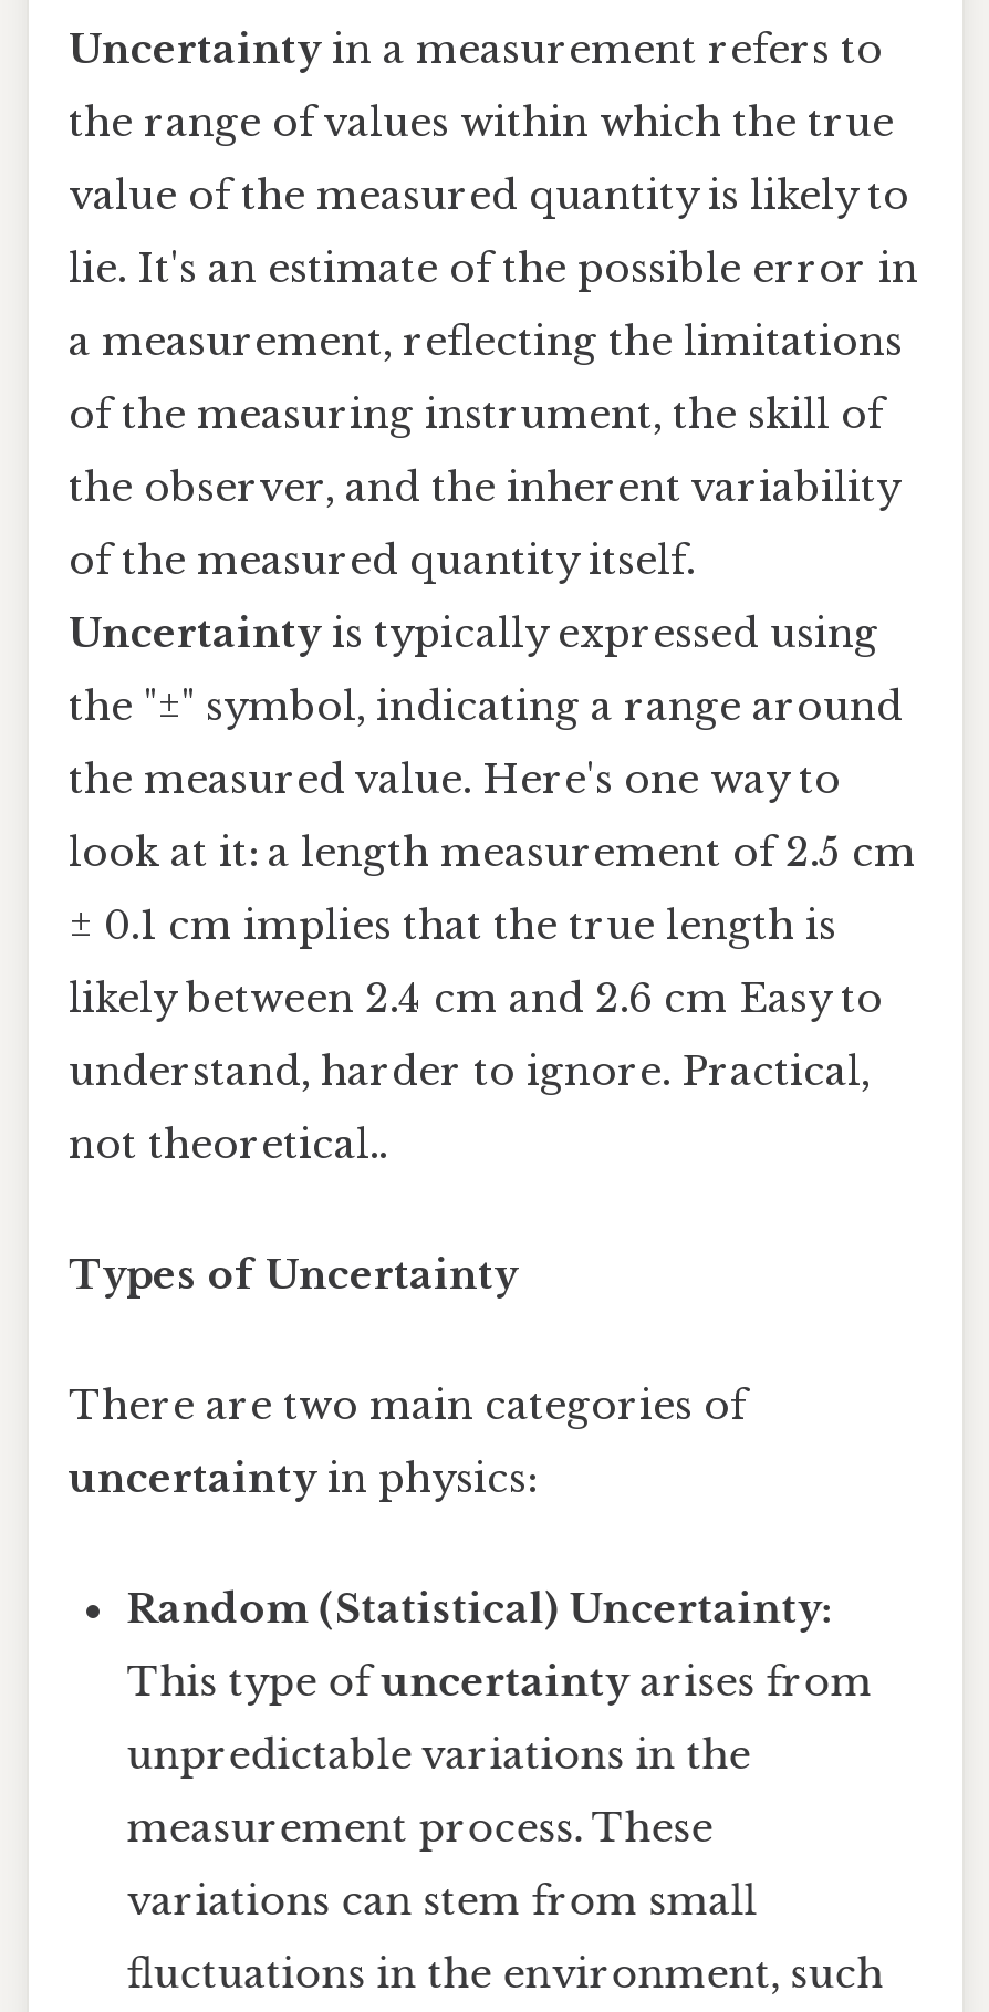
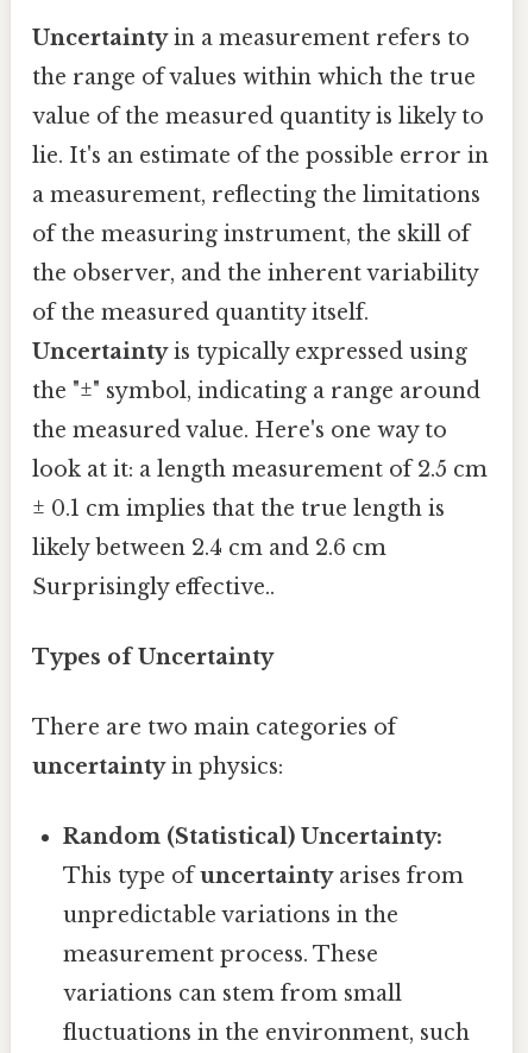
[69,974,883,1168] likely between 2.4 cm and 2.6 cm Easy to | understand, harder to ignore. Practical, | not theoretical.. -> [32,534,386,600] likely between 2.4 cm and 2.6 cm | Surprisingly effective..

